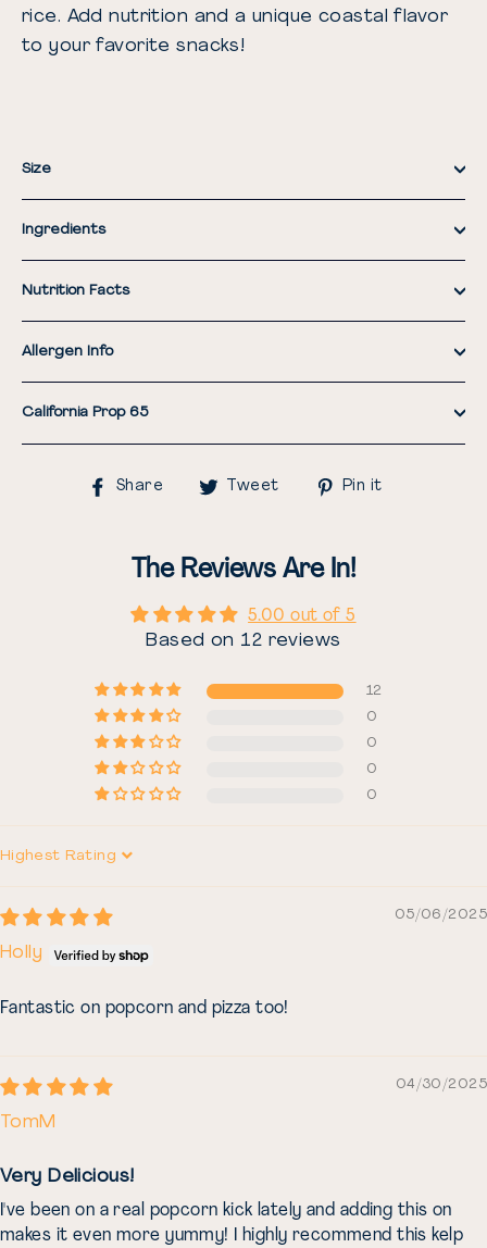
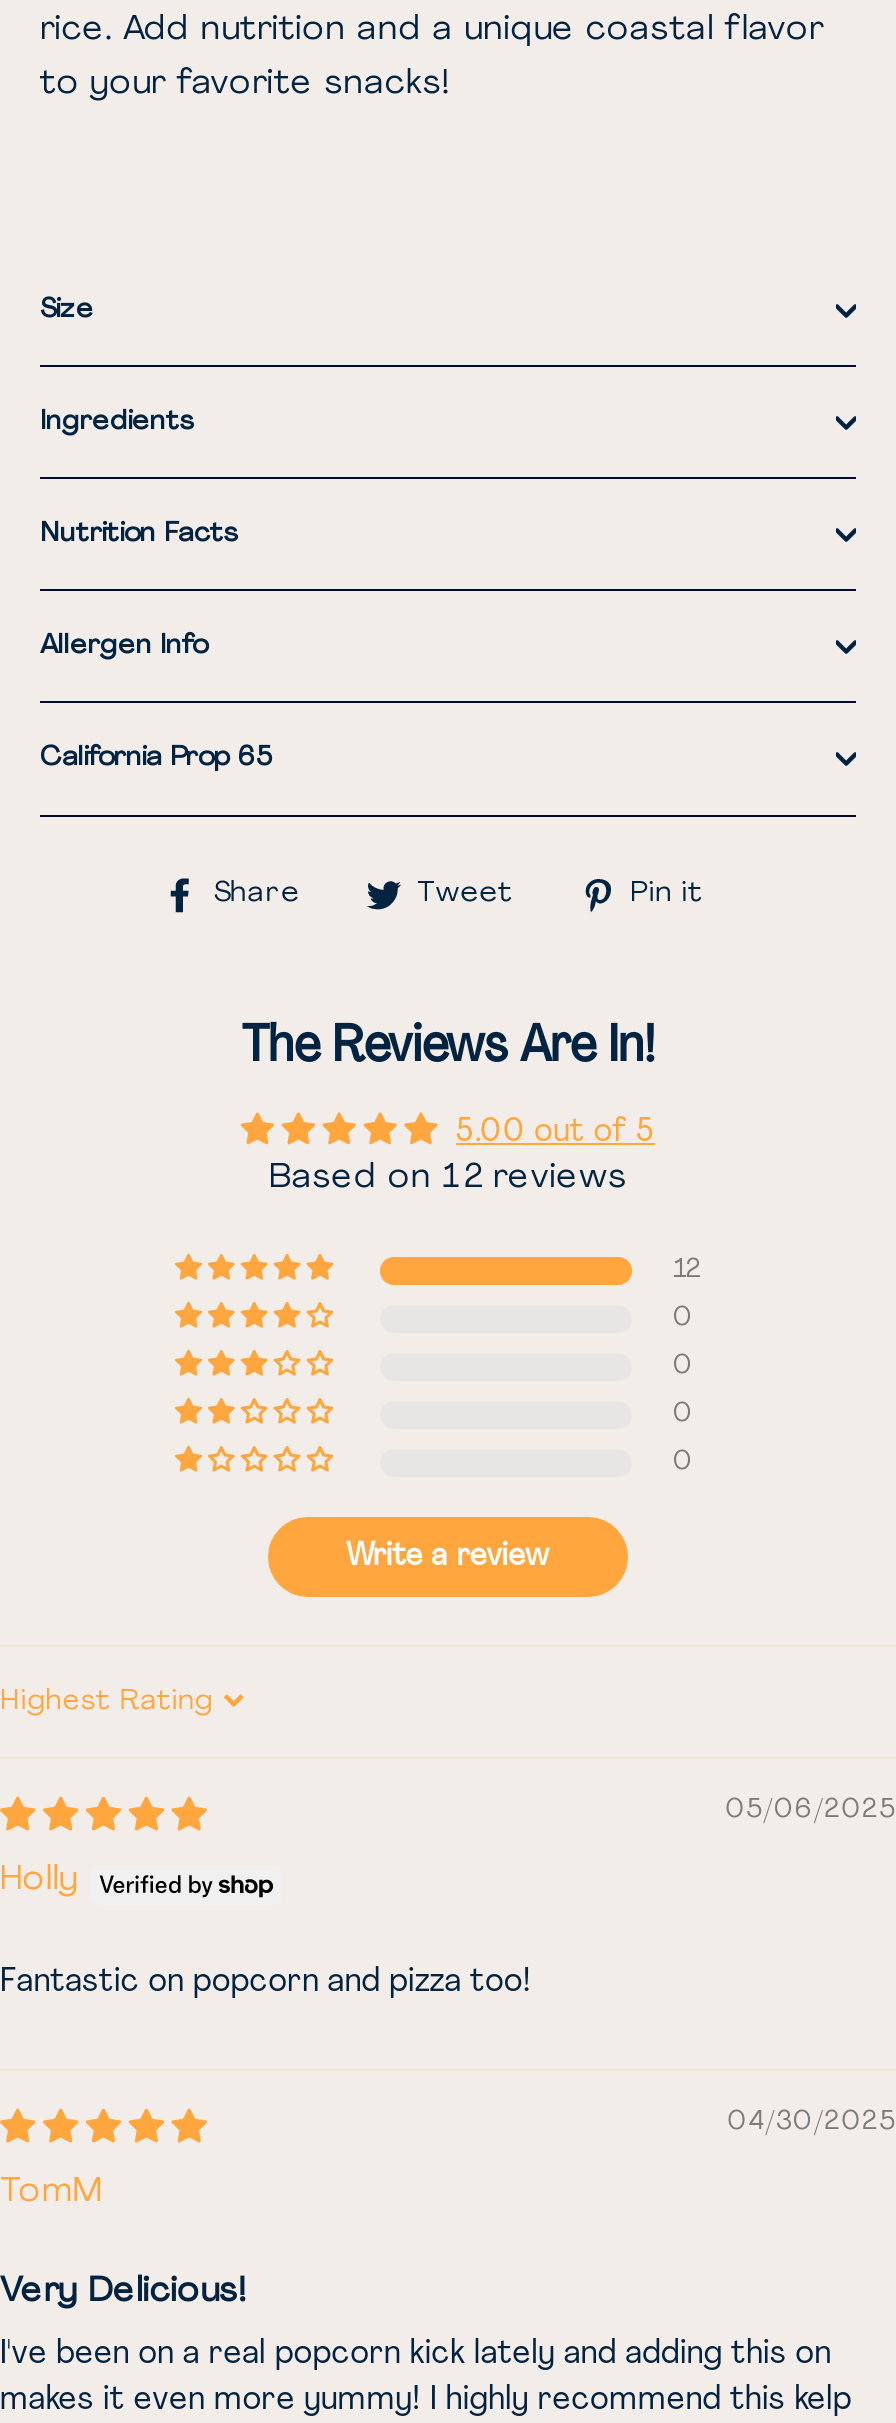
none -> [346,1540,550,1572] Write a review

